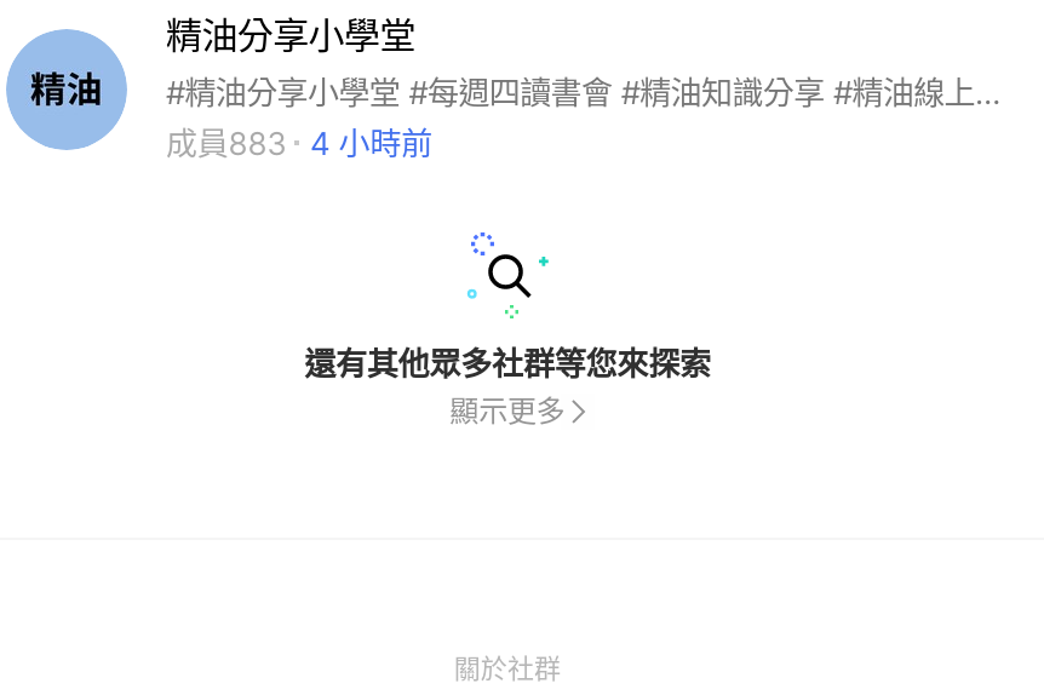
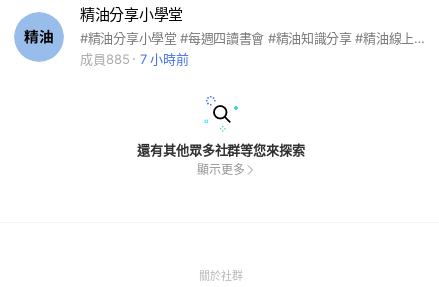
[166,124,286,162] 成員883 -> [80,51,129,67] 成員885
[310,124,432,162] 4 小時前 -> [139,51,189,67] 7 小時前

